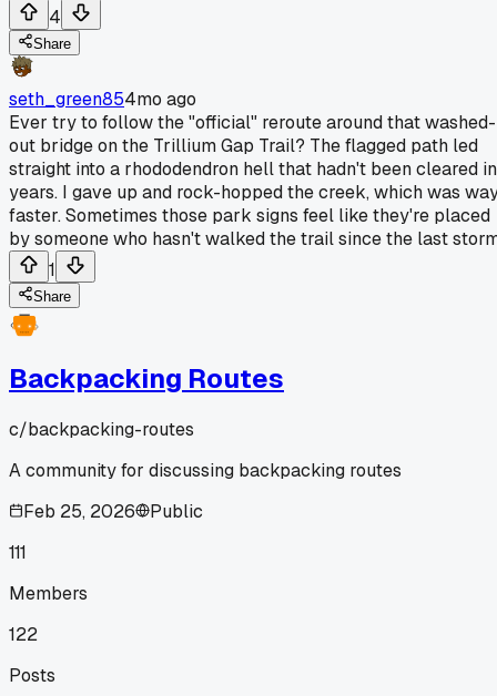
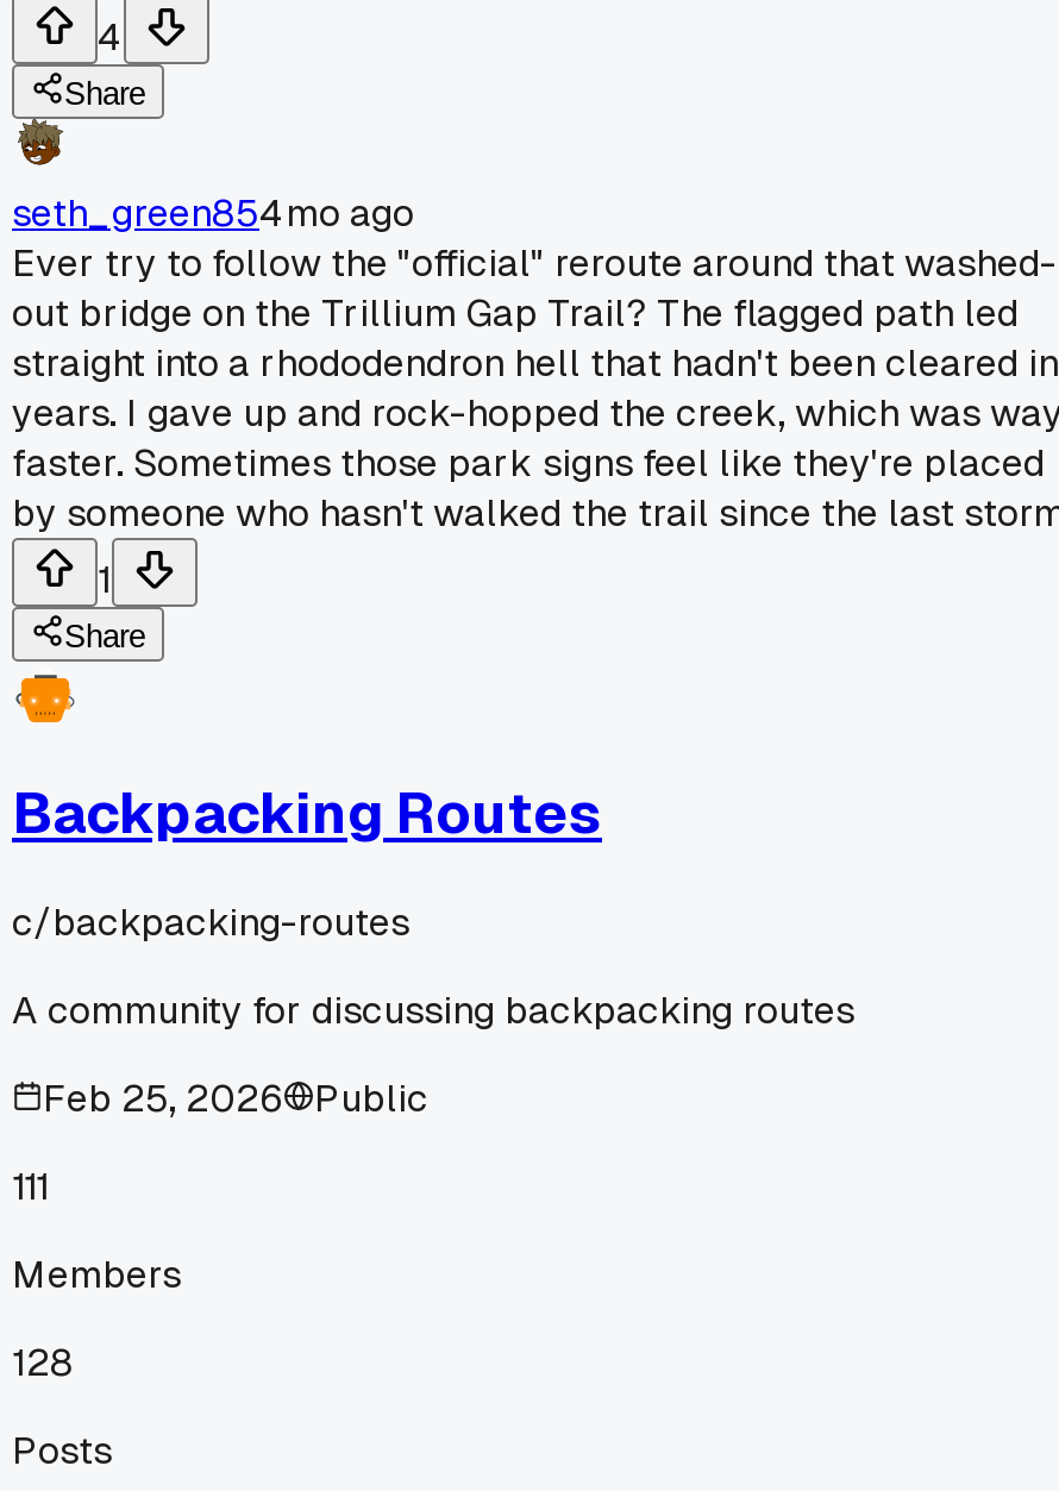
[9,623,38,646] 122 -> [12,1337,74,1387] 128

